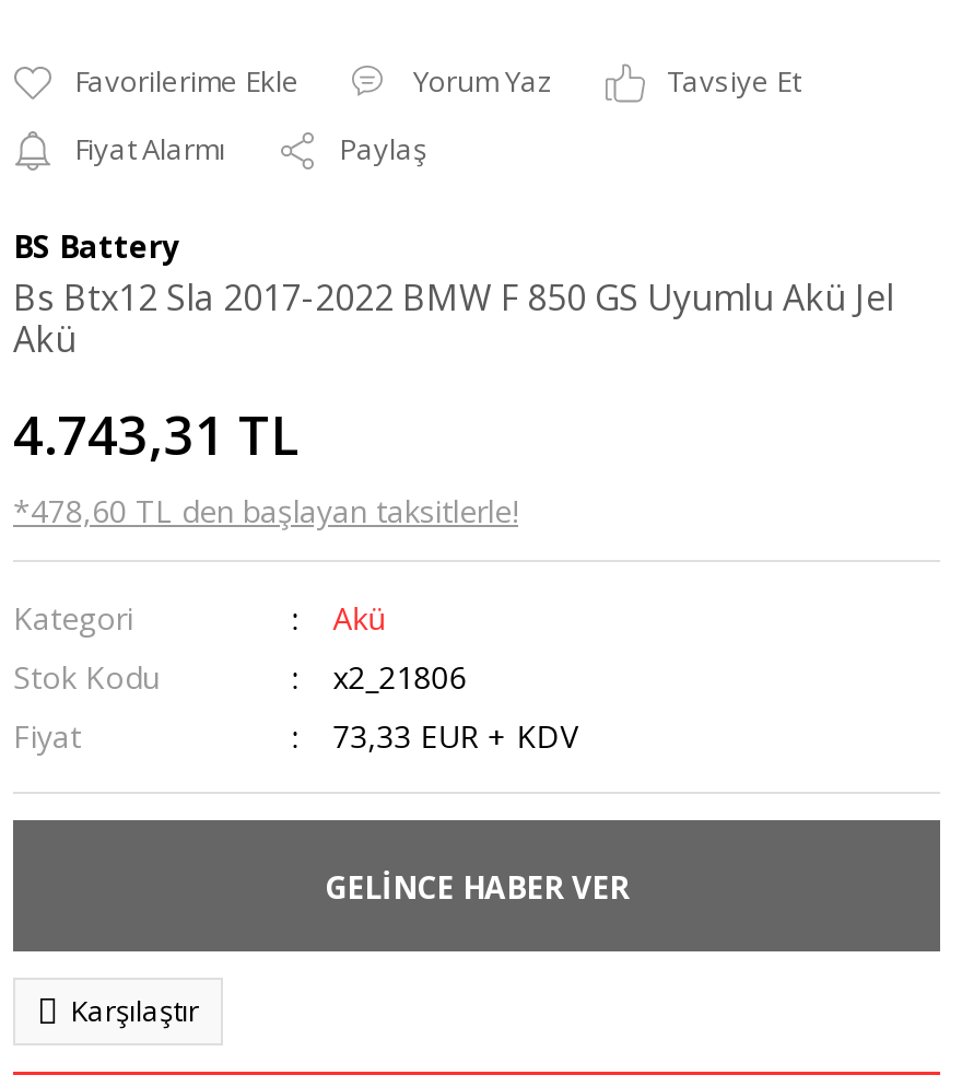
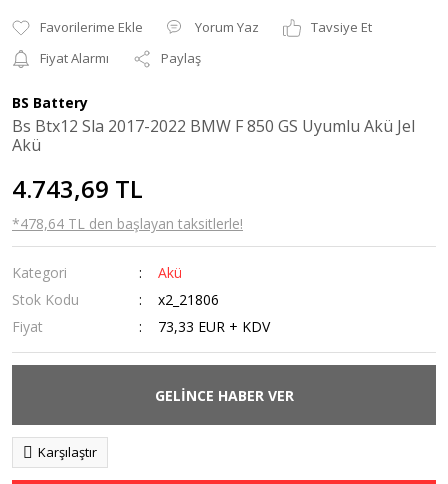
[13,398,300,470] 4.743,31 TL -> [12,172,143,205] 4.743,69 TL
[13,490,518,531] *478,60 TL den başlayan taksitlerle! -> [12,214,243,233] *478,64 TL den başlayan taksitlerle!

